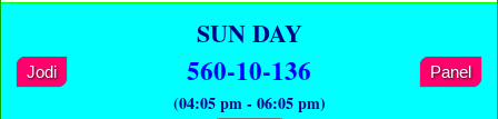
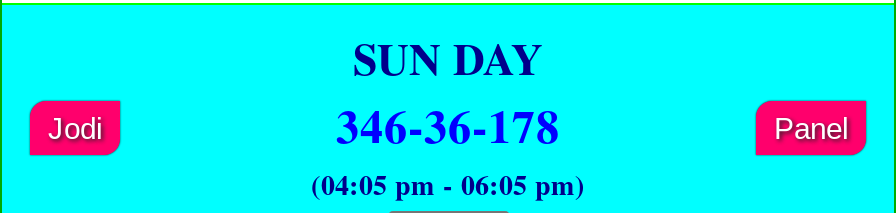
[187,51,311,89] 560-10-136 -> [336,91,560,159] 346-36-178

